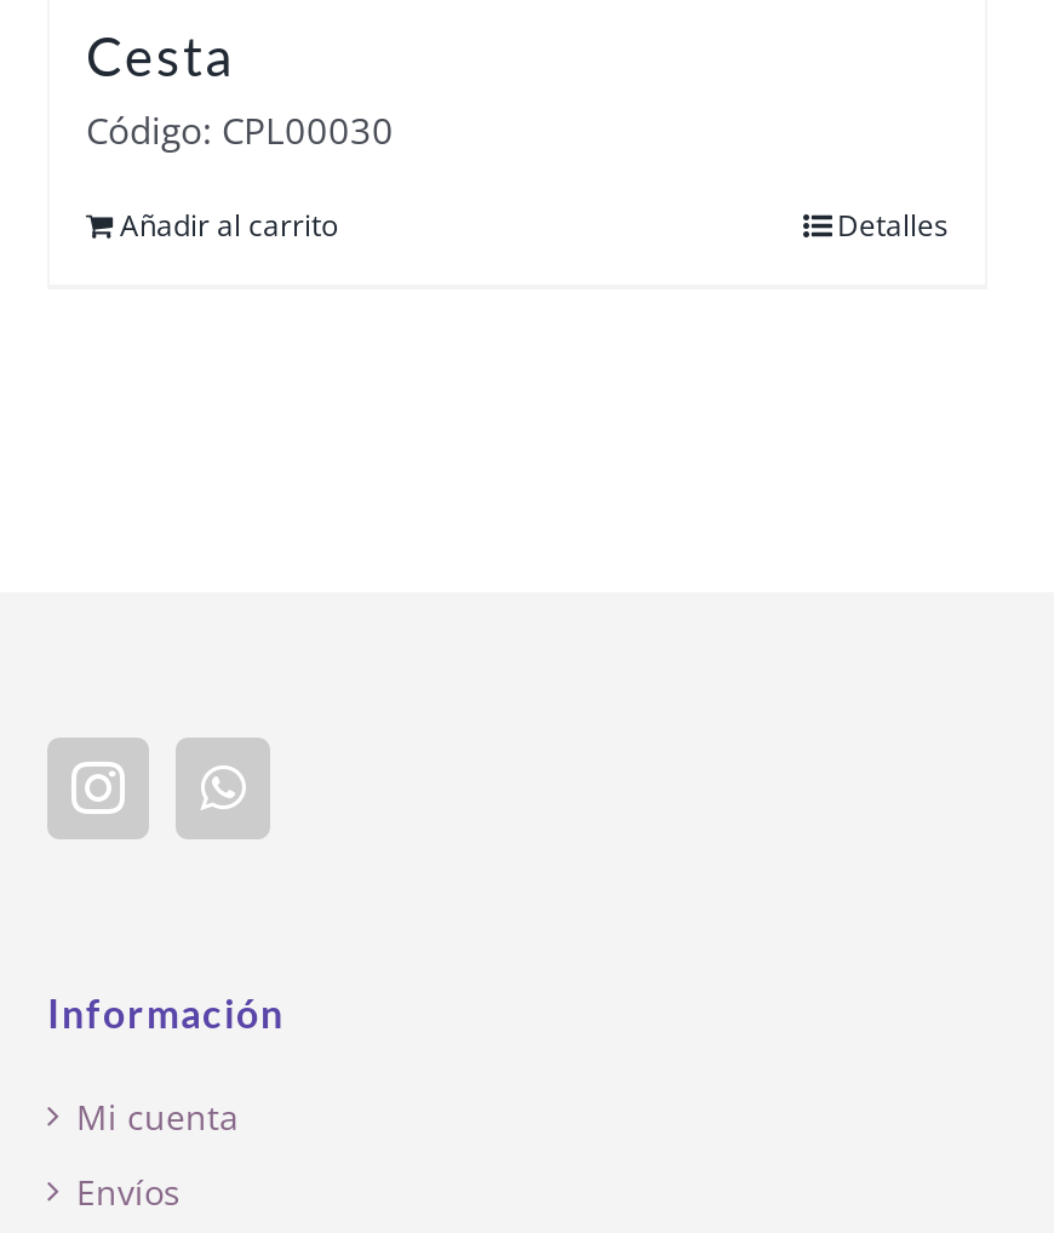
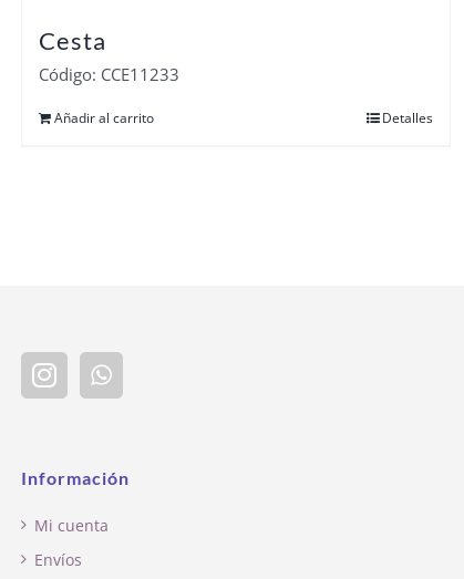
[86,105,394,153] Código: CPL00030 -> [39,63,179,85] Código: CCE11233

